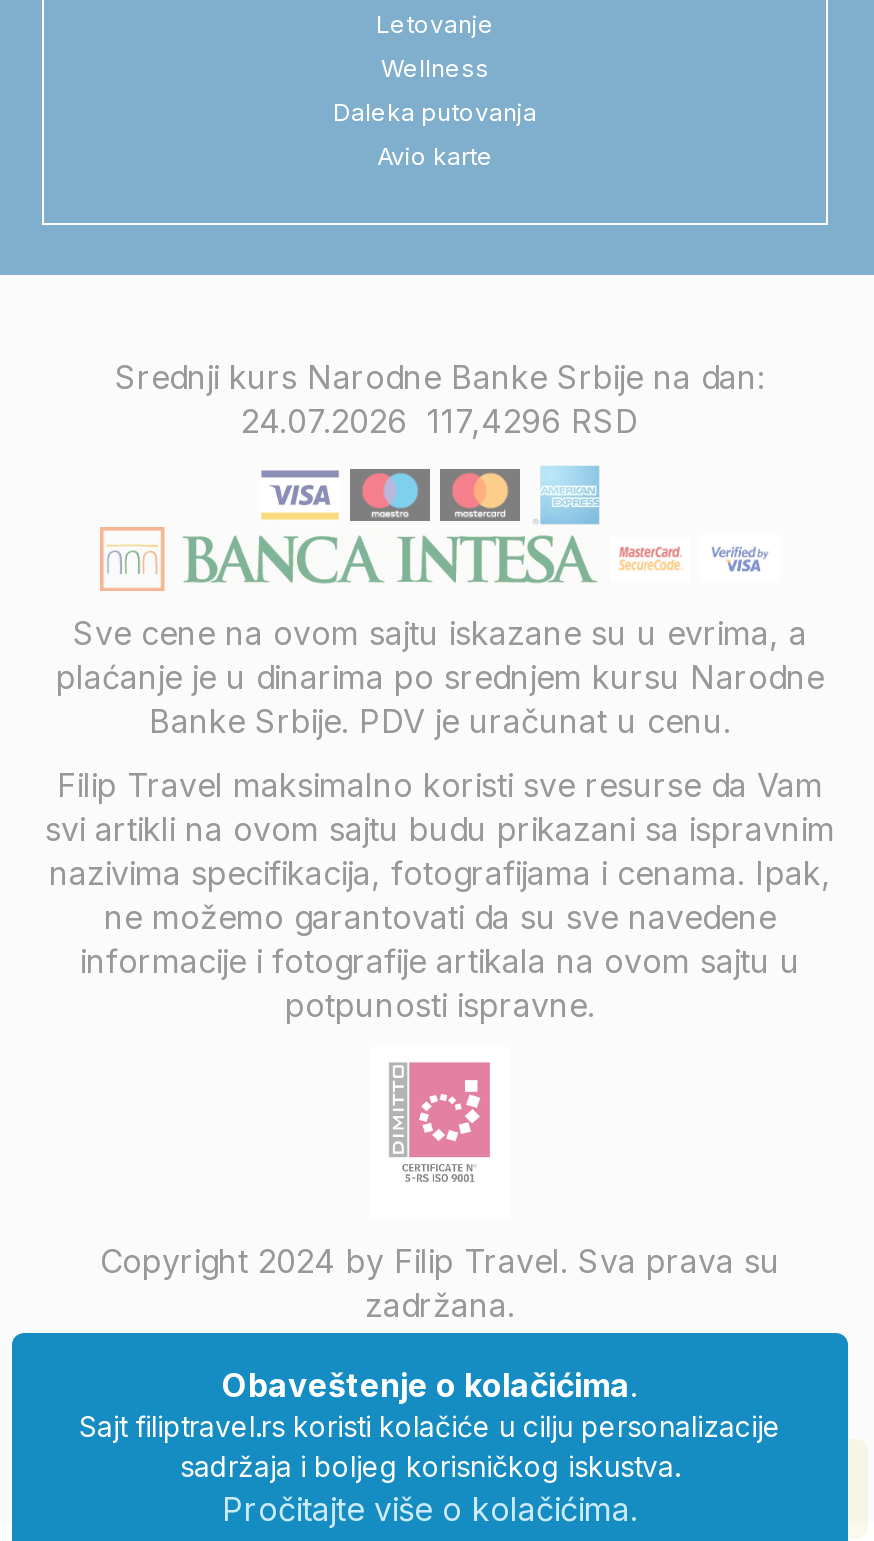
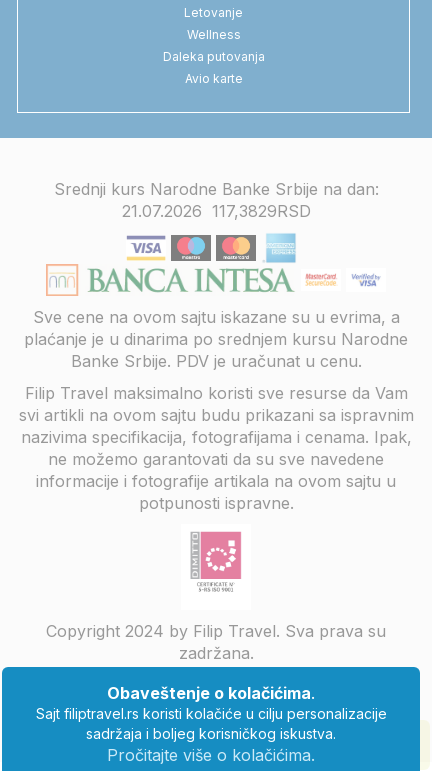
[241,400,639,440] 24.07.2026 117,4296 RSD -> [121,201,310,221] 21.07.2026 117,3829 RSD

